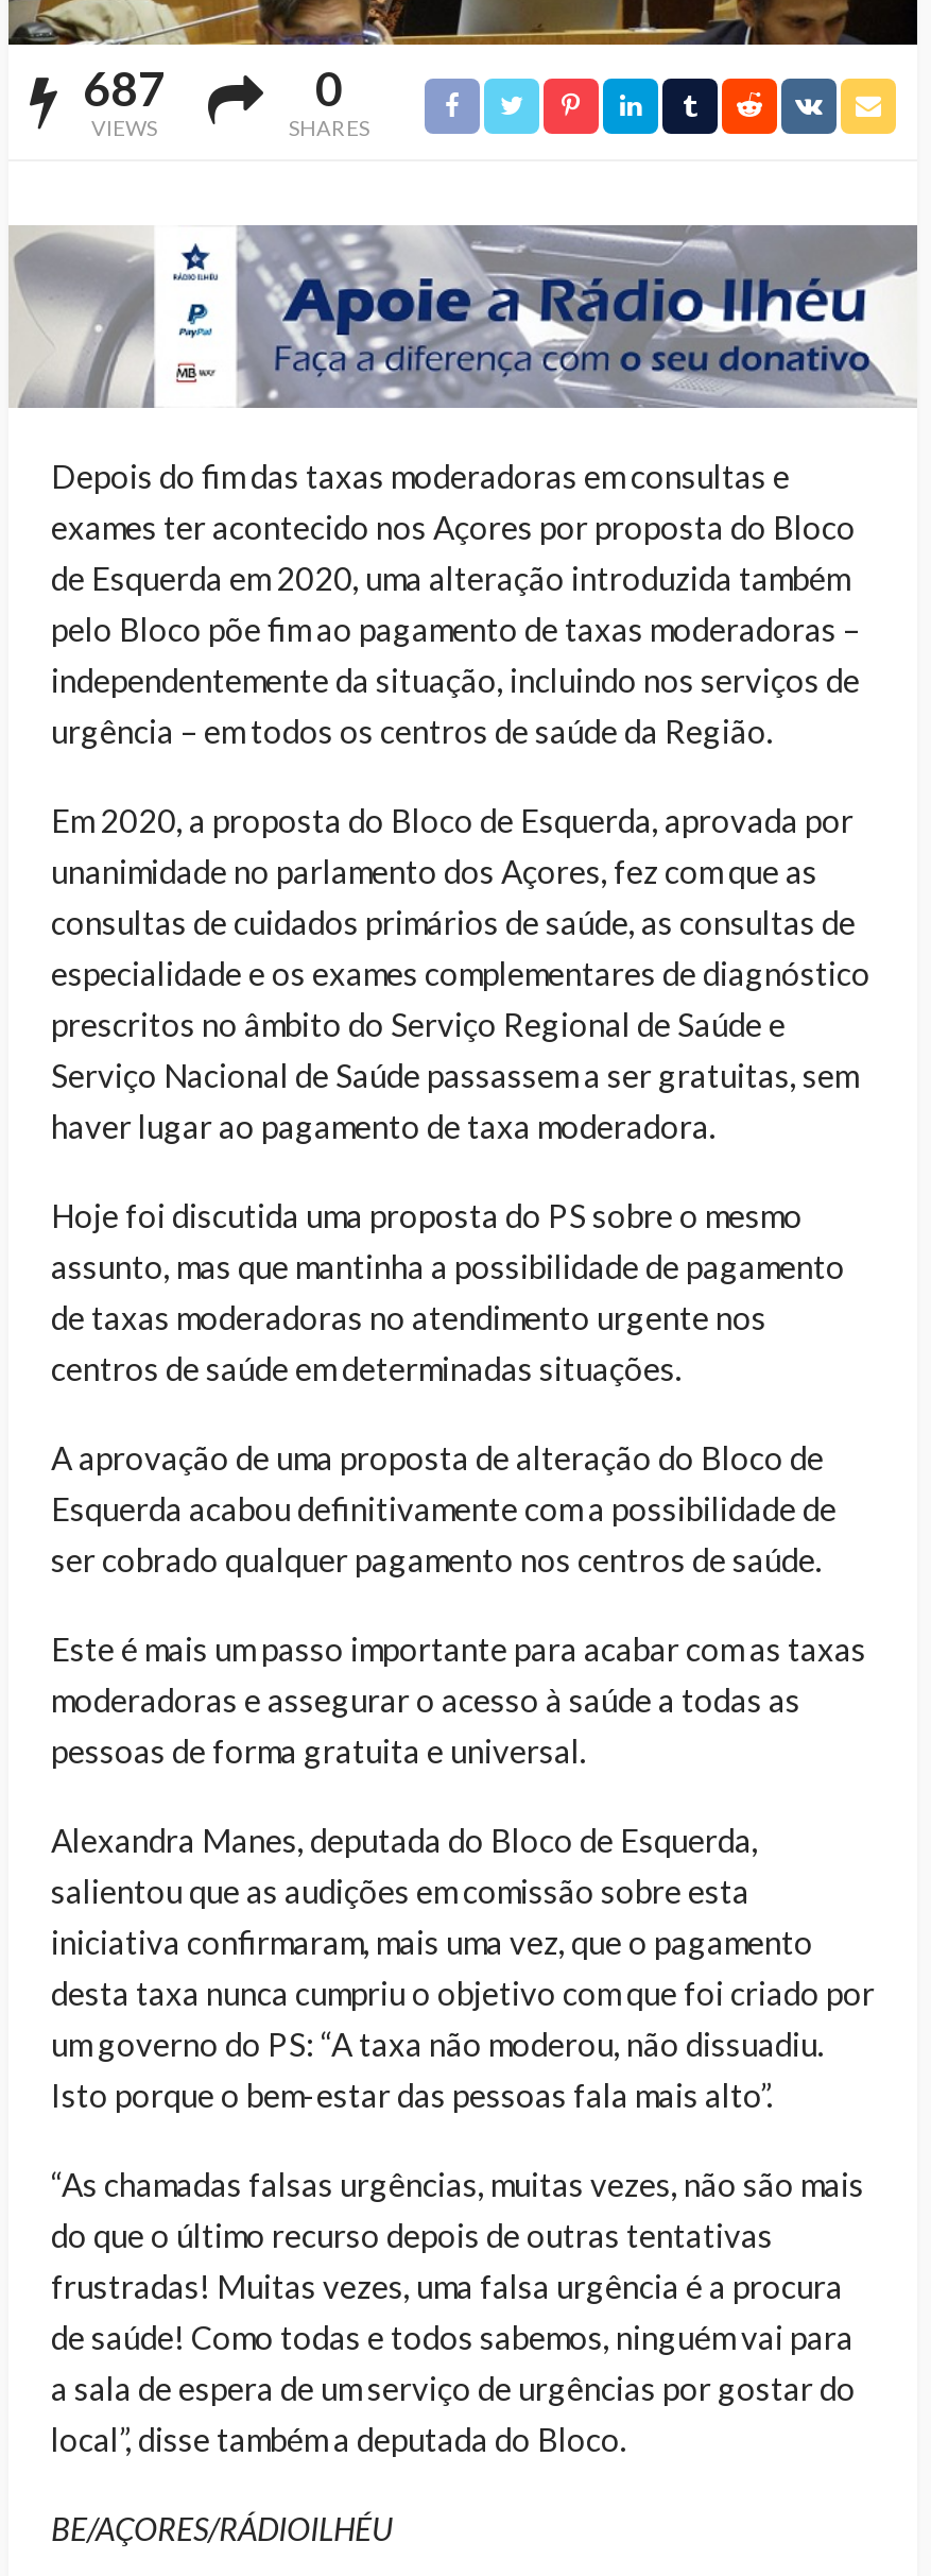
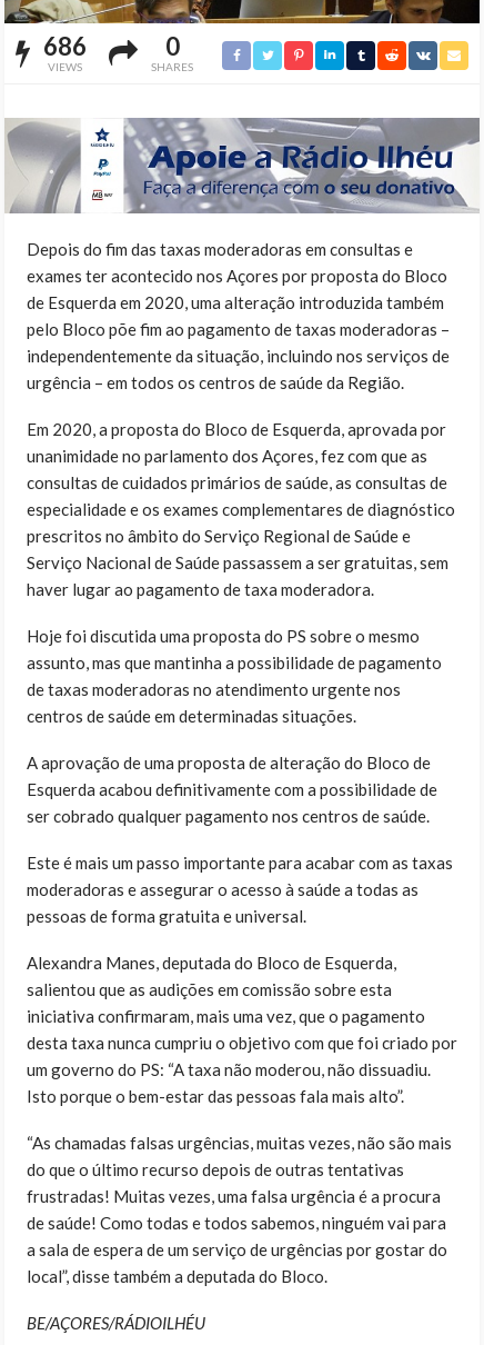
[83,60,166,117] 687 -> [43,31,87,61] 686

